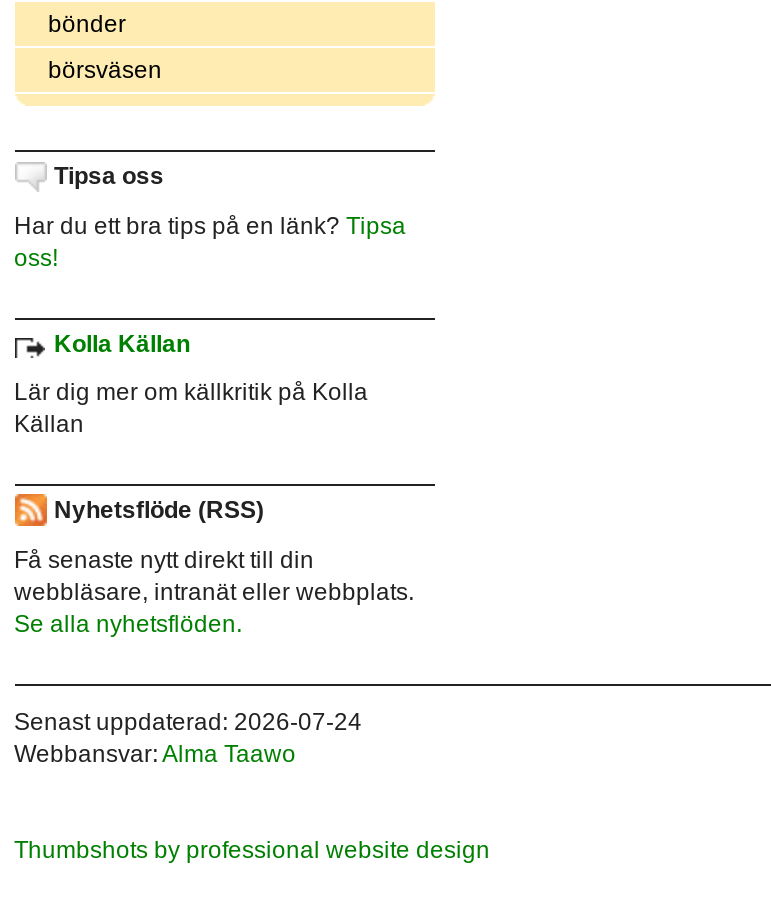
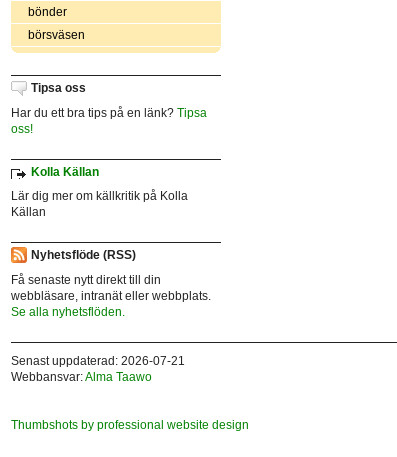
[14,707,362,735] Senast uppdaterad: 2026-07-24 -> [10,354,184,368] Senast uppdaterad: 2026-07-21

